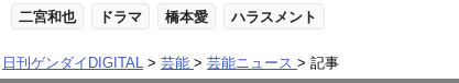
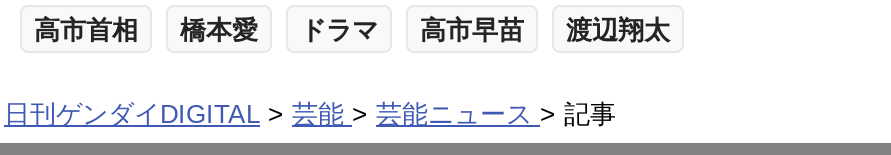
[19,9,76,25] 二宮和也 -> [34,15,258,45] 高市首相 | 橋本愛
[165,9,317,25] 橋本愛 | ハラスメント -> [420,15,670,45] 高市早苗 | 渡辺翔太

